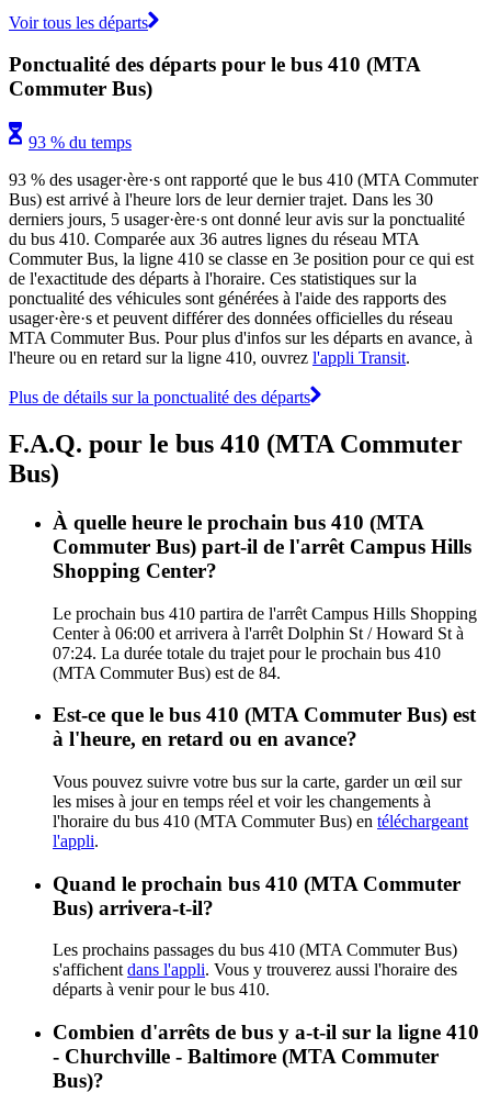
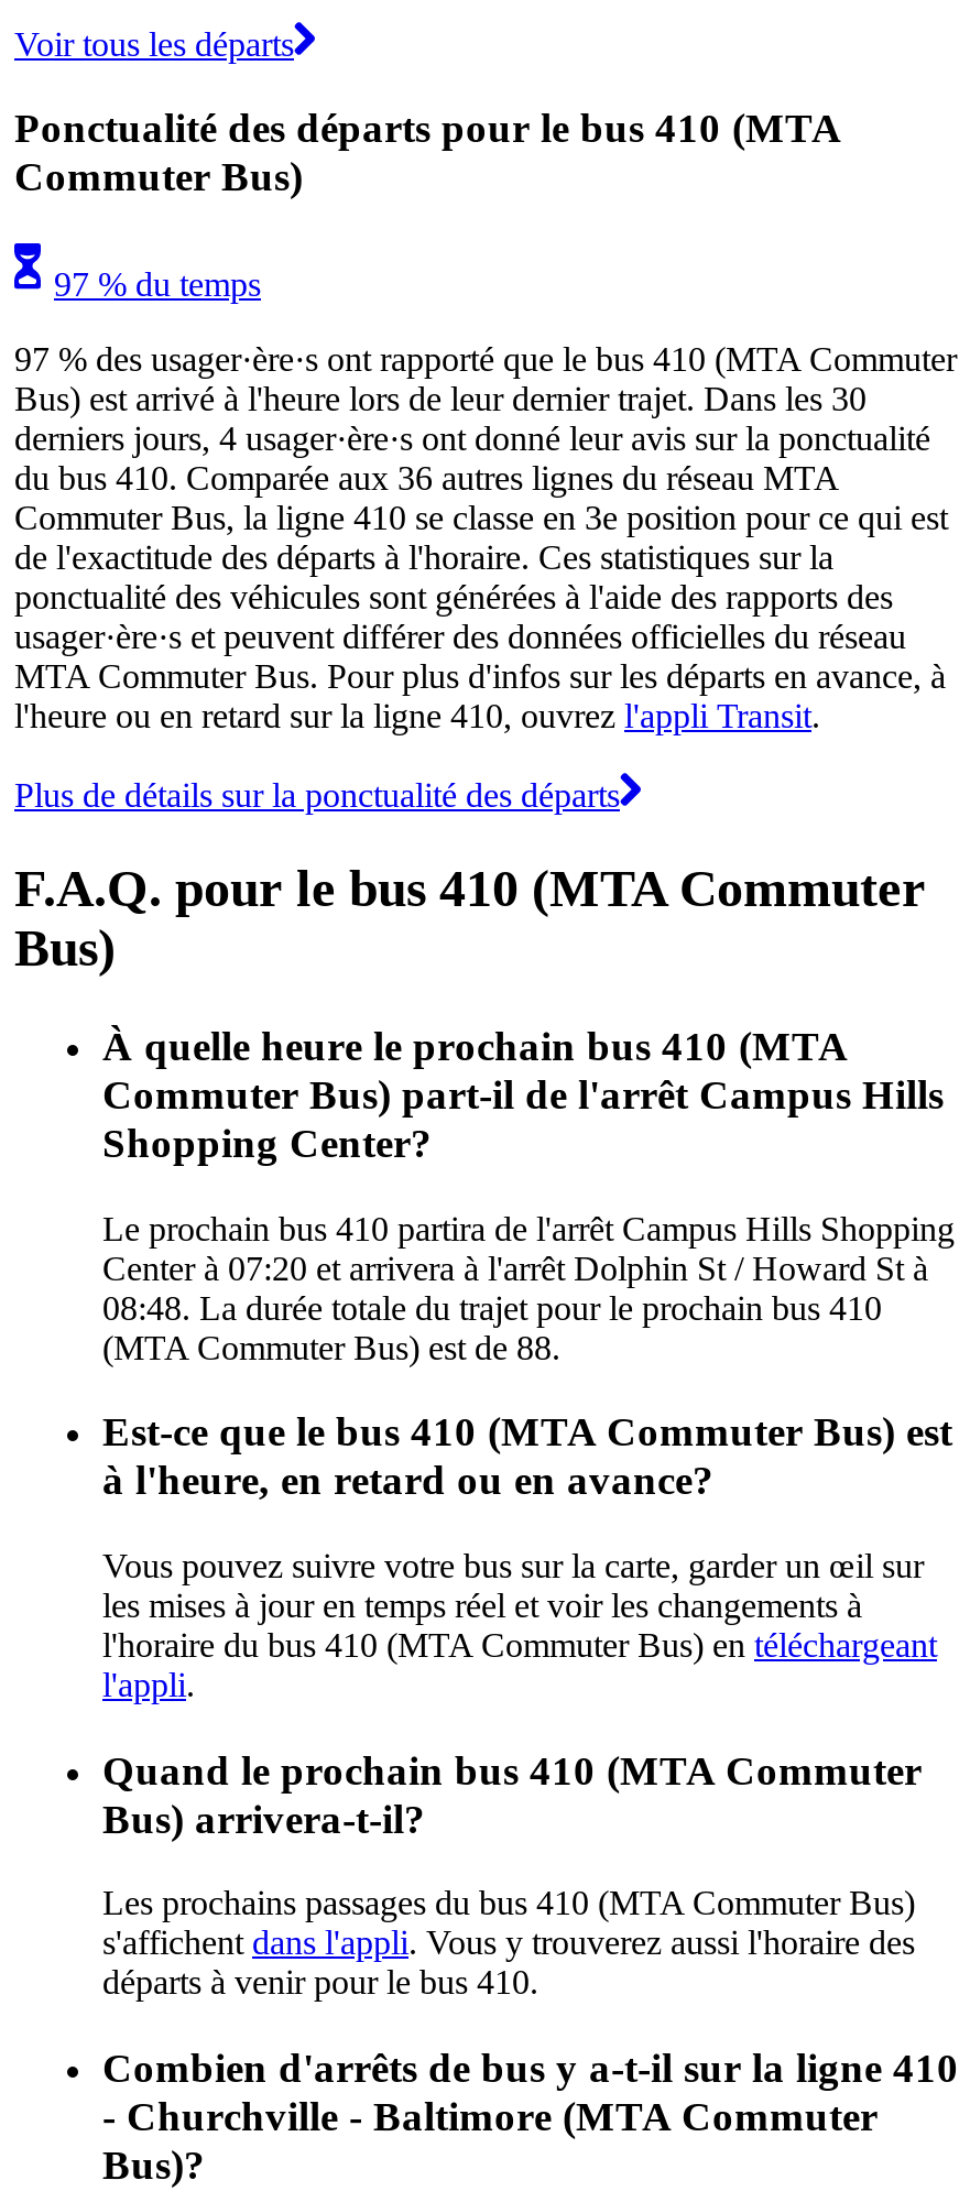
[29,133,132,152] 93 % du temps -> [54,265,261,303] 97 % du temps
[9,170,478,189] 93 % des usager·ère·s ont rapporté que le bus 410 (MTA Commuter -> [14,340,957,378] 97 % des usager·ère·s ont rapporté que le bus 410 (MTA Commuter
[9,210,465,228] derniers jours, 5 usager·ère·s ont donné leur avis sur la ponctualité -> [14,419,930,457] derniers jours, 4 usager·ère·s ont donné leur avis sur la ponctualité
[53,623,464,642] Center à 06:00 et arrivera à l'arrêt Dolphin St / Howard St à -> [102,1249,928,1286] Center à 07:20 et arrivera à l'arrêt Dolphin St / Howard St à
[53,643,441,662] 07:24. La durée totale du trajet pour le prochain bus 410 -> [102,1288,882,1326] 08:48. La durée totale du trajet pour le prochain bus 410
[53,663,281,682] (MTA Commuter Bus) est de 84. -> [102,1328,560,1365] (MTA Commuter Bus) est de 88.

